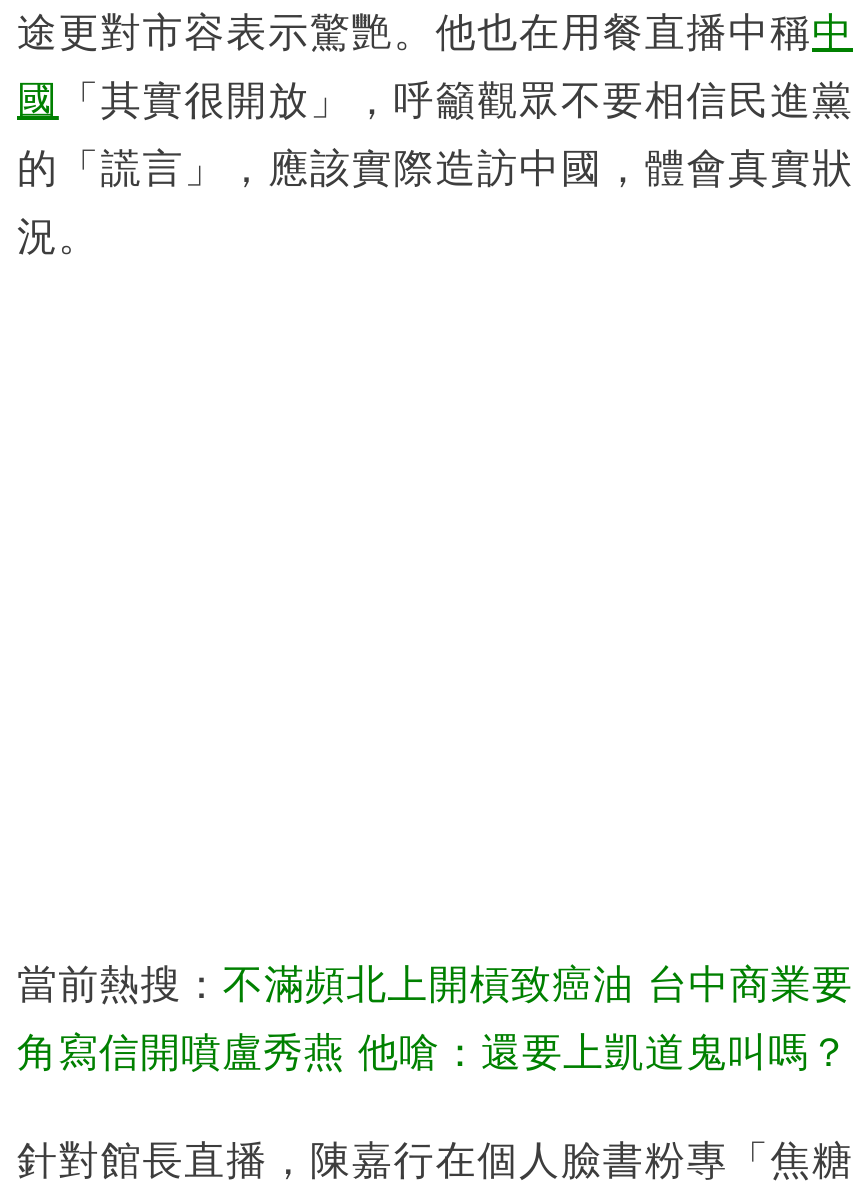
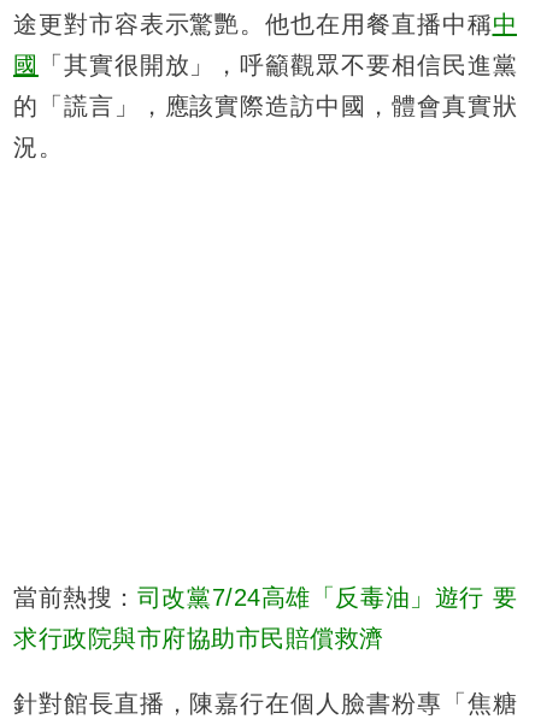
[17,962,853,1006] 當前熱搜：不滿頻北上開槓致癌油 台中商業要 -> [13,584,517,611] 當前熱搜：司改黨7/24高雄「反毒油」遊行 要
[17,1030,850,1074] 角寫信開噴盧秀燕 他嗆：還要上凱道鬼叫嗎？ -> [13,625,384,652] 求行政院與市府協助市民賠償救濟

